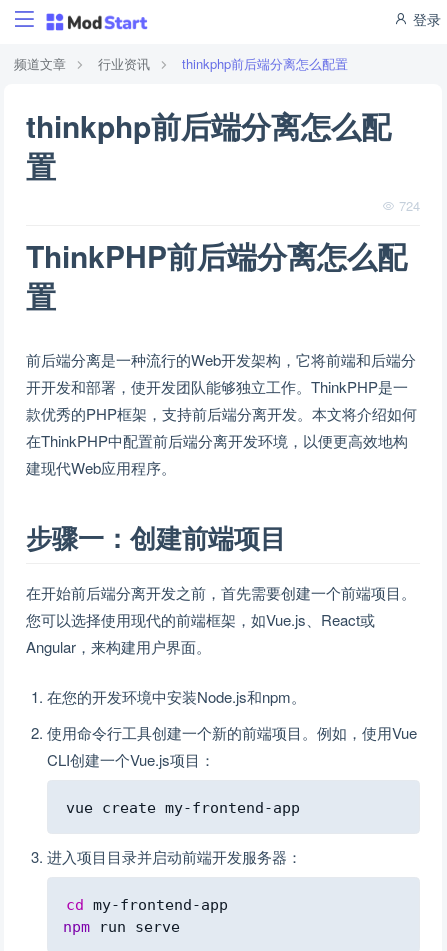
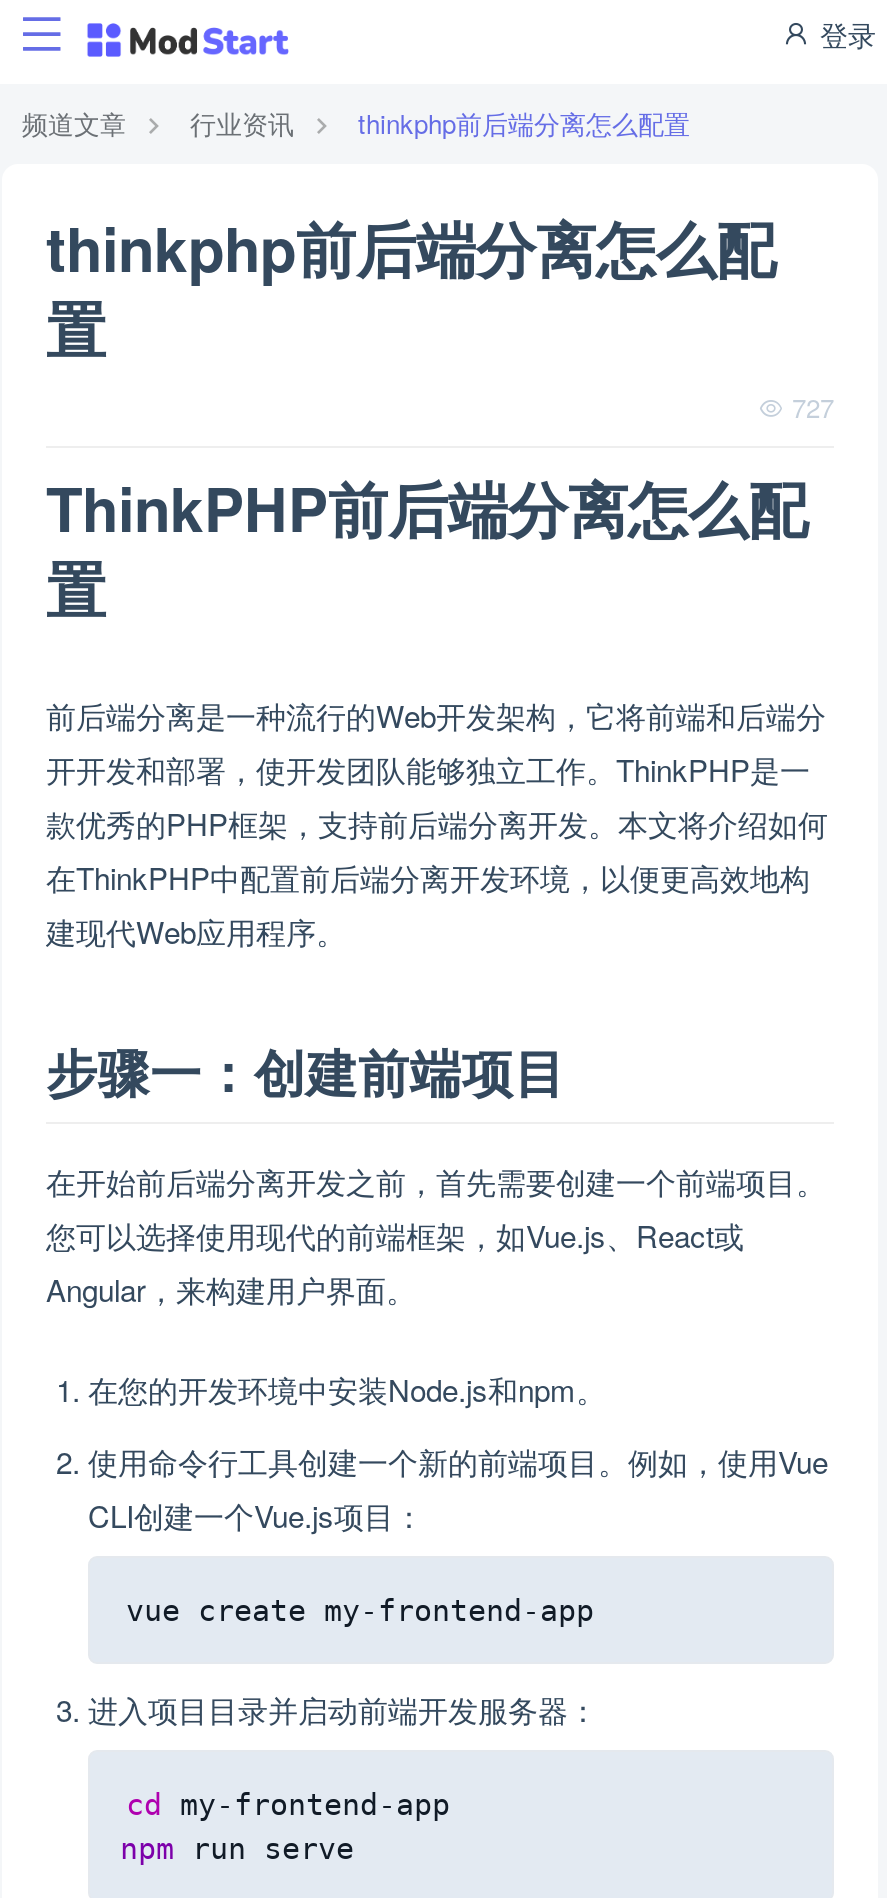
[395,196,420,215] 724 -> [784,388,834,426] 727

